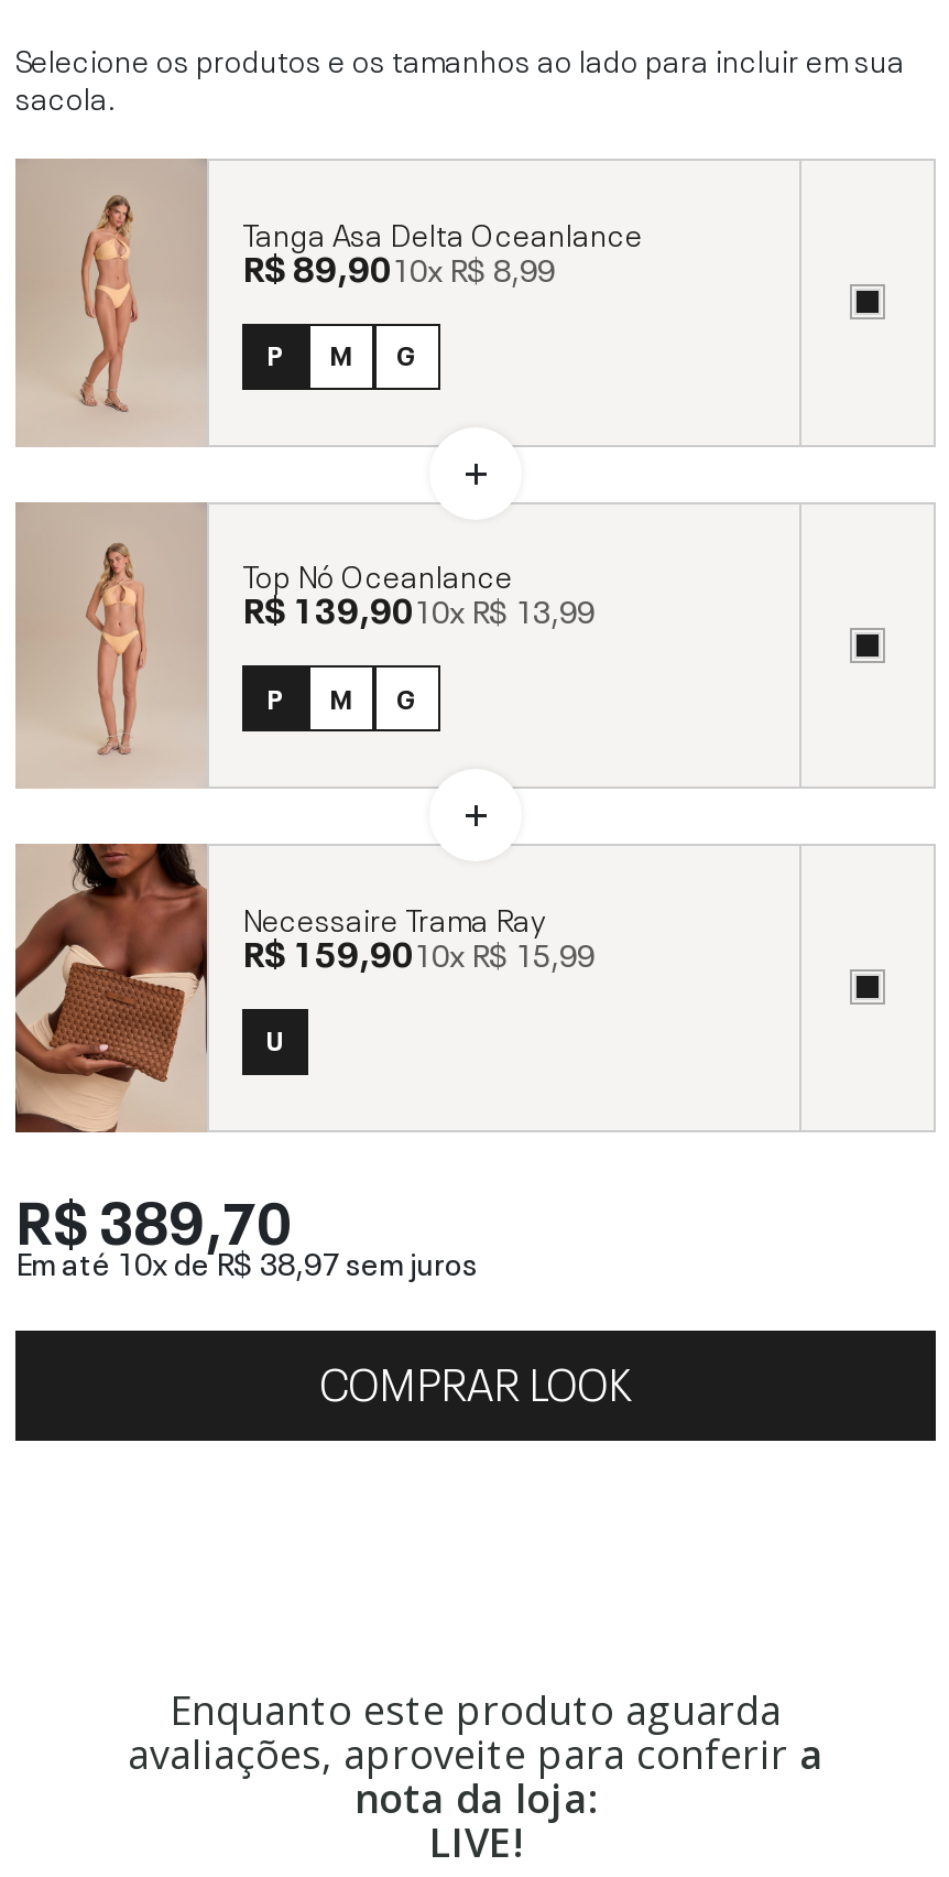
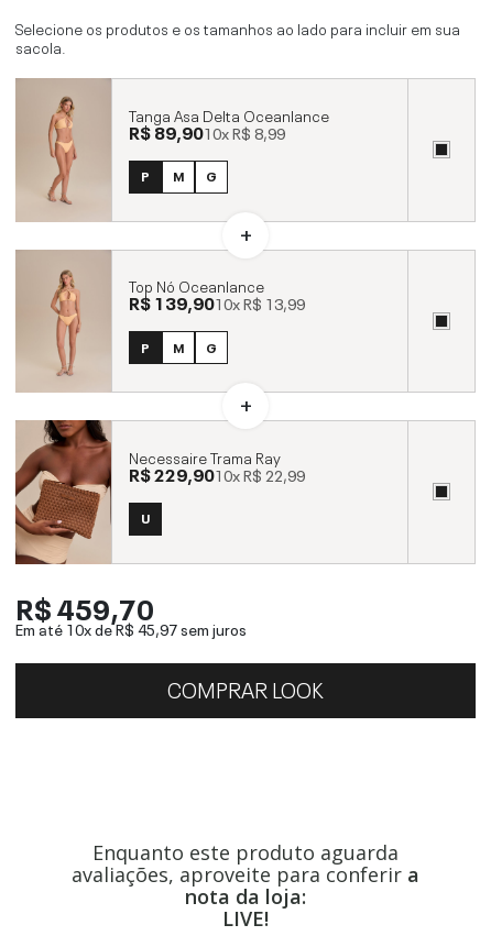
[242,923,595,976] R$ 159,9010xR$ 15,99 -> [129,460,305,486] R$ 229,9010xR$ 22,99
[15,1173,293,1257] R$ 389,70 -> [15,585,154,626] R$ 459,70
[15,1237,478,1281] Em até 10x deR$ 38,97 sem juros -> [15,616,247,638] Em até 10x deR$ 45,97 sem juros

